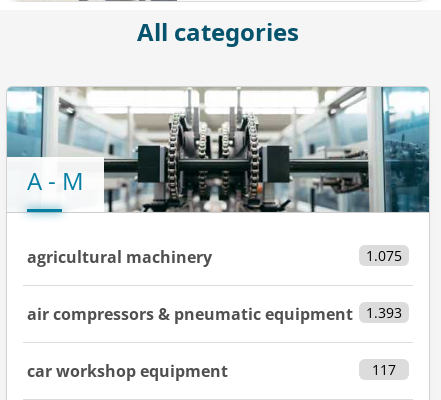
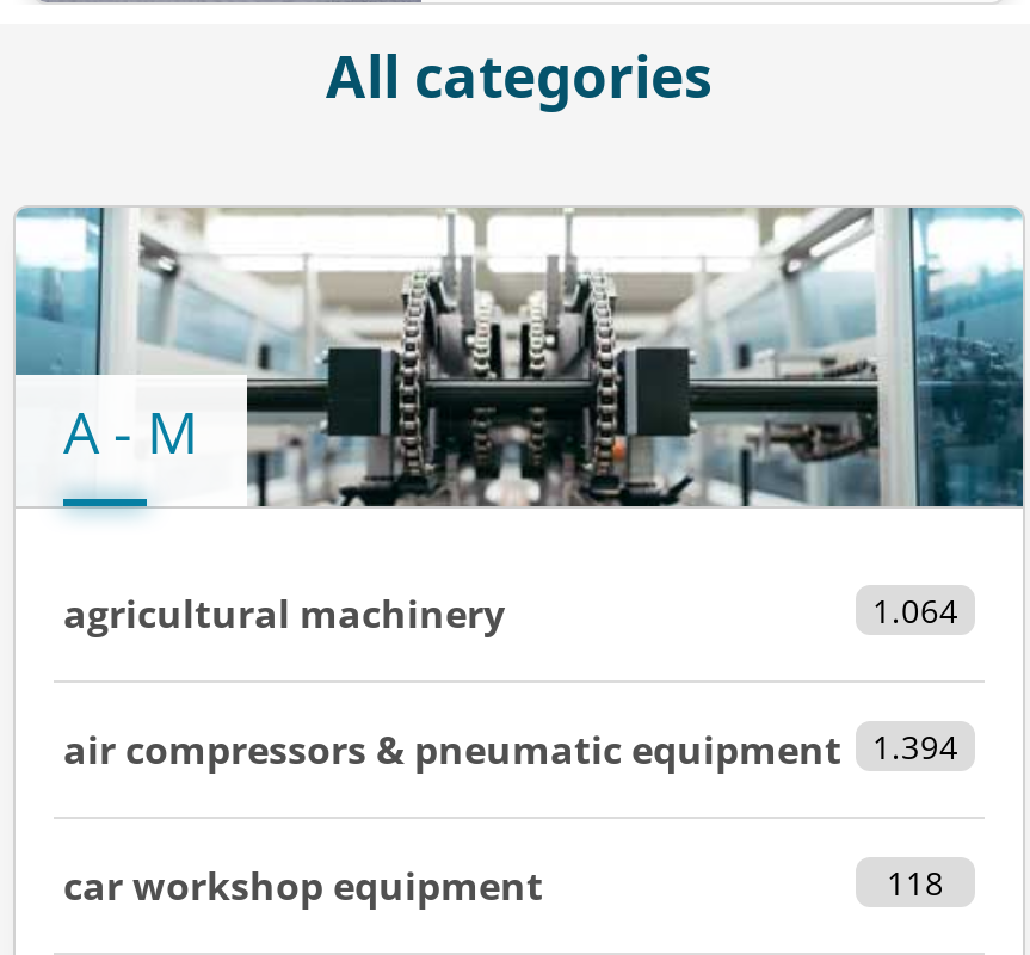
[366,246,402,265] 1.075 -> [872,588,958,633] 1.064
[27,303,402,325] air compressors & pneumatic equipment 1.393 -> [63,724,958,776] air compressors & pneumatic equipment 1.394
[372,360,396,379] 117 -> [887,860,944,905] 118

